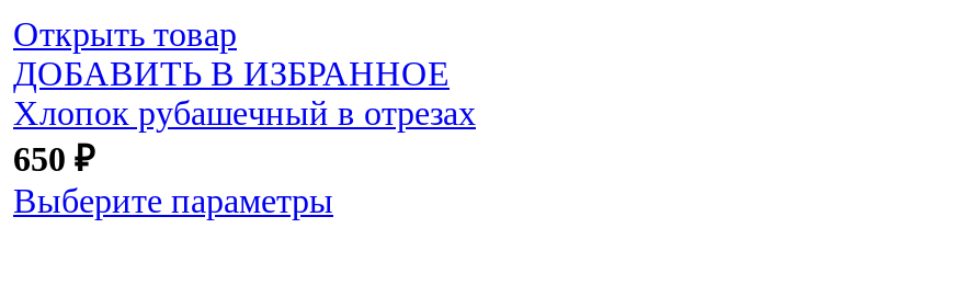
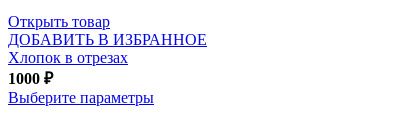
[13,94,476,177] Хлопок рубашечный в отрезах | 650 ₽ -> [8,49,128,87] Хлопок в отрезах | 1000 ₽

